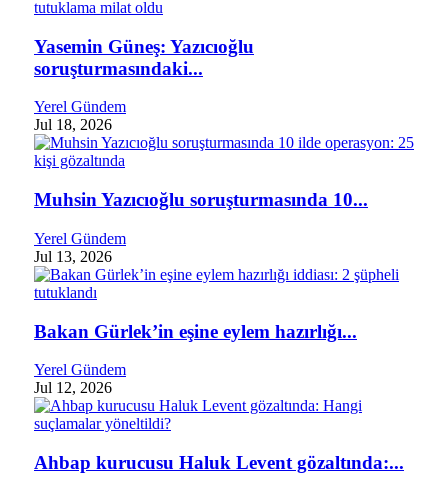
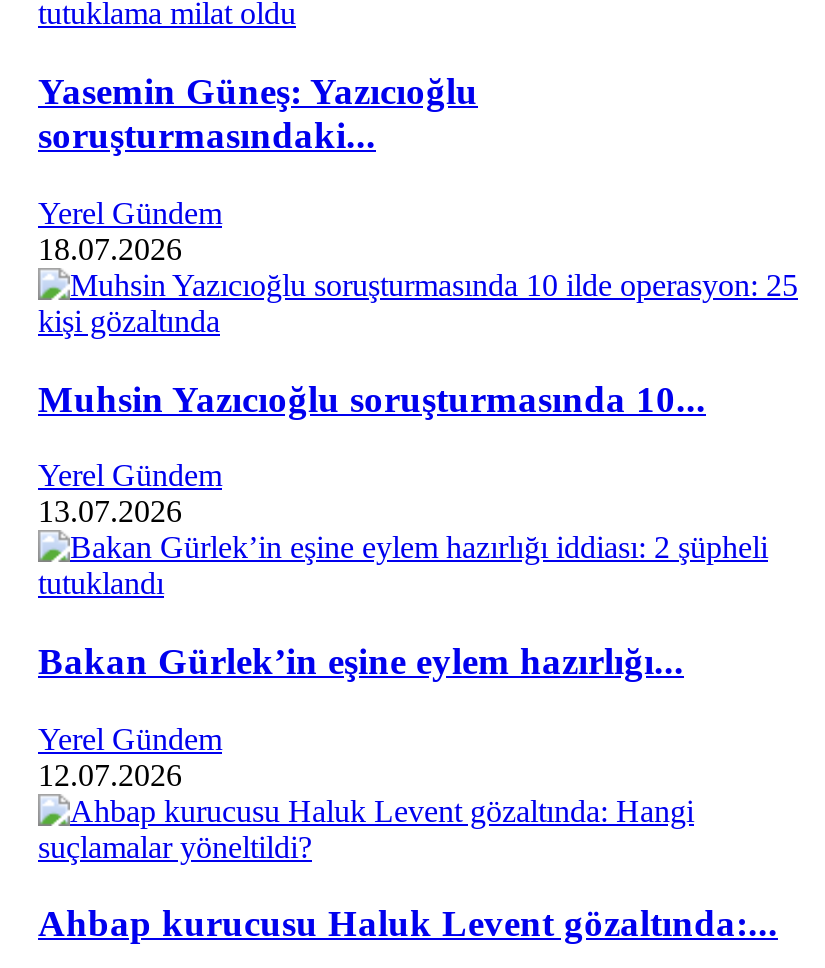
[34,116,112,133] Jul 18, 2026 -> [38,232,182,266] 18.07.2026
[34,248,112,265] Jul 13, 2026 -> [38,495,182,529] 13.07.2026
[34,379,112,396] Jul 12, 2026 -> [38,757,182,791] 12.07.2026

